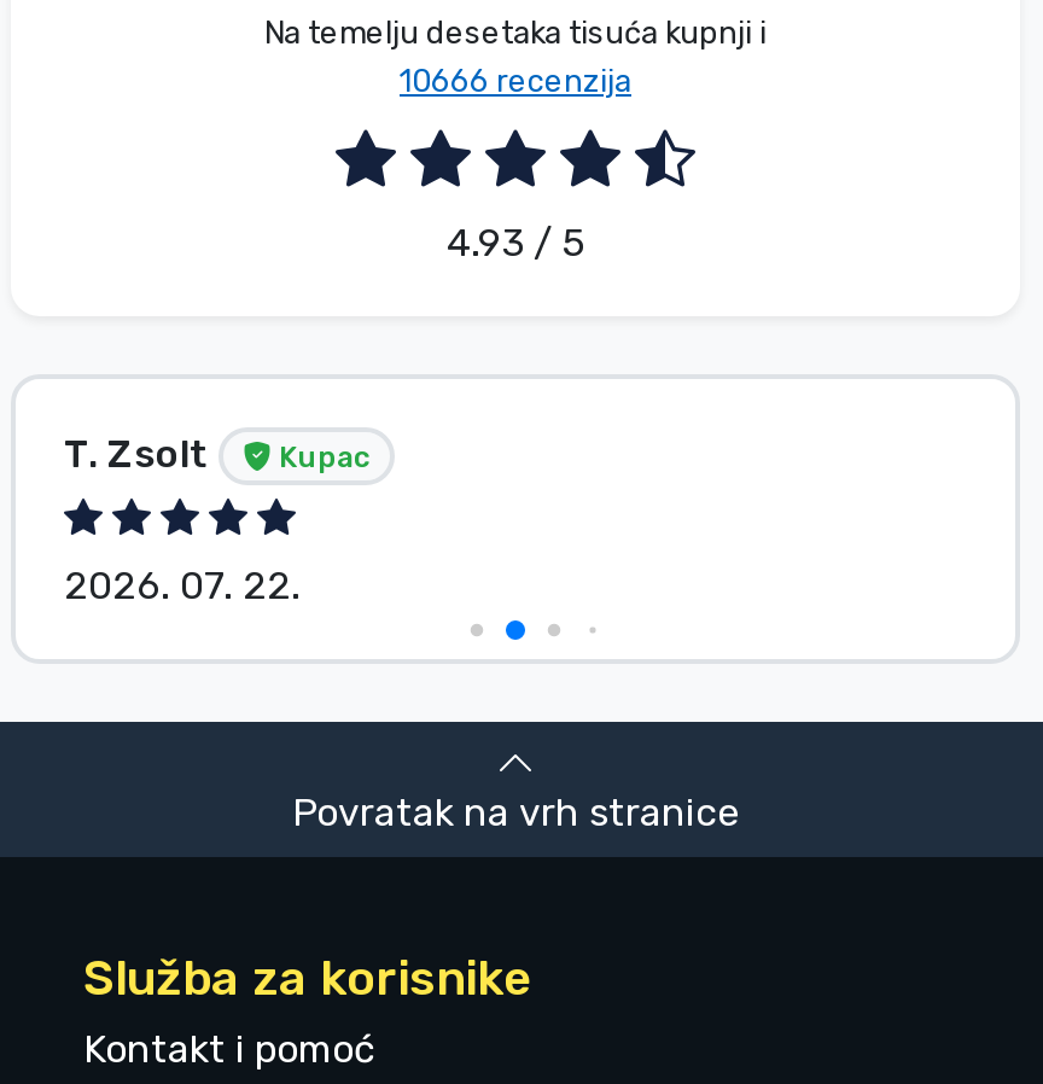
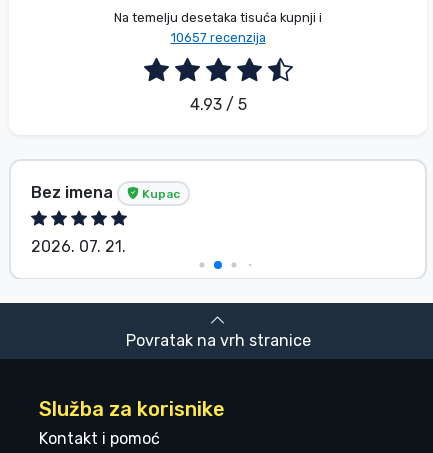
[400,62,631,99] 10666 recenzija -> [170,30,265,45] 10657 recenzija
[64,430,218,476] T. Zsolt -> [31,182,117,201] Bez imena
[64,563,301,609] 2026. 07. 22. -> [31,237,126,256] 2026. 07. 21.

